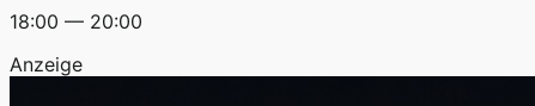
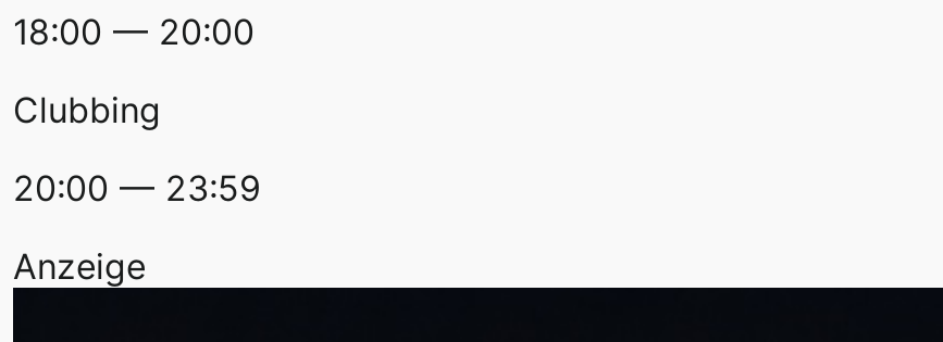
none -> [13,89,261,210] Clubbing | 20:00 — 23:59

